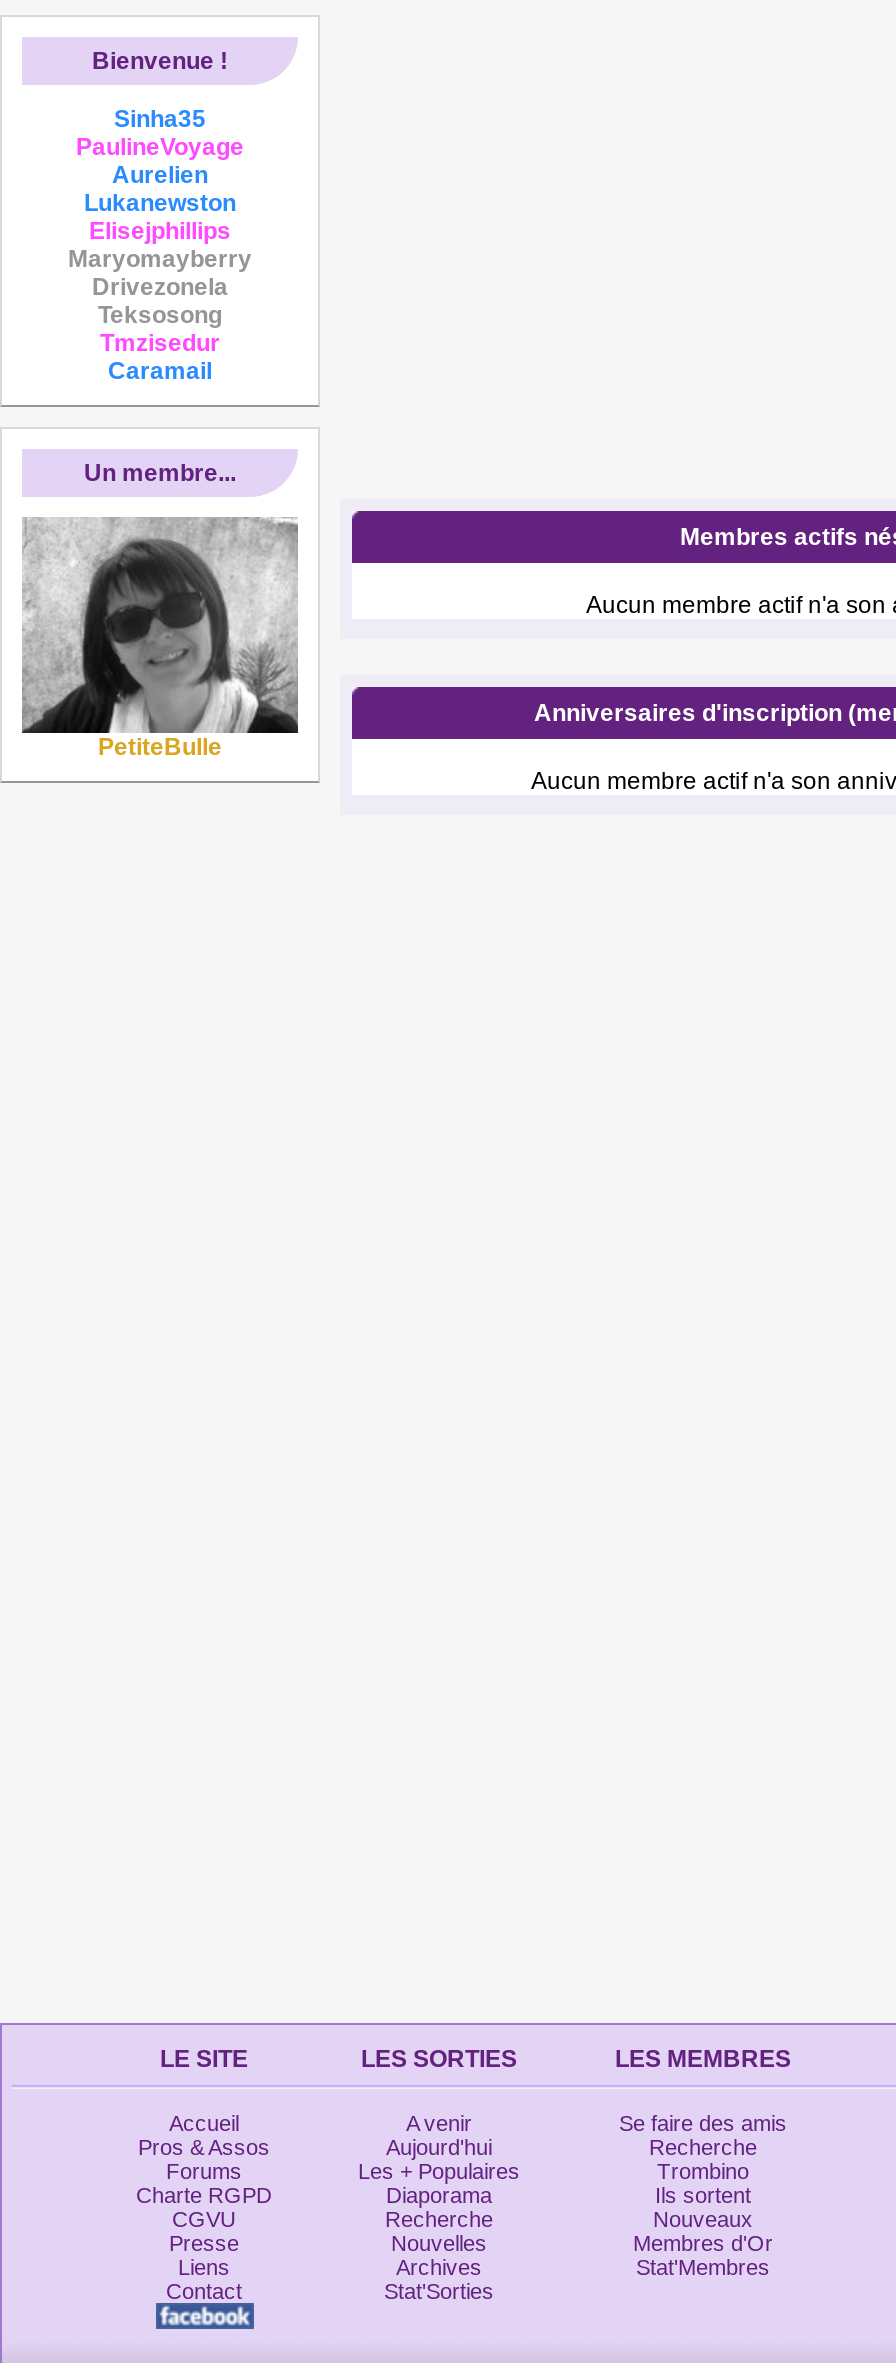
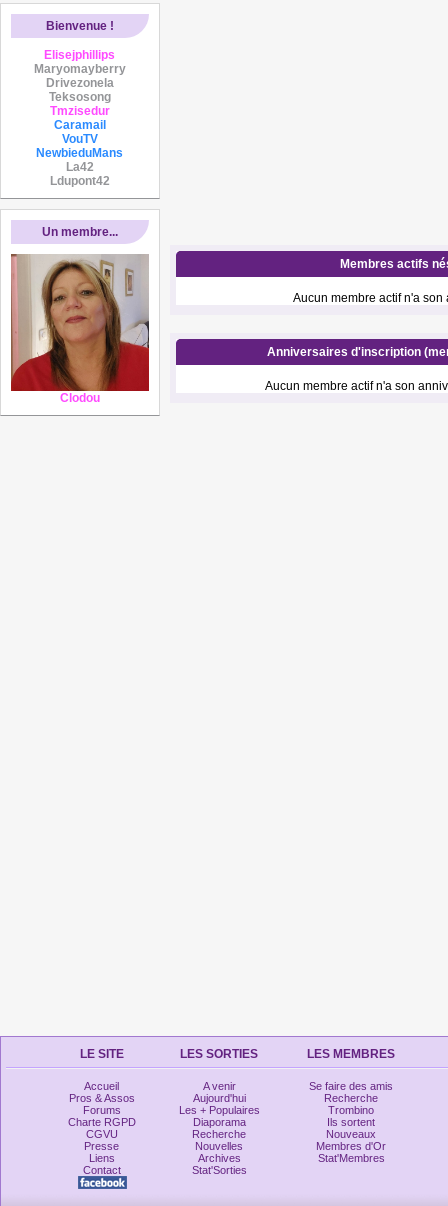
[76,105,244,217] Sinha35 | PaulineVoyage | Aurelien | Lukanewston -> none
moved [68,217,252,385] -> [34,48,126,132]: Elisejphillips | Maryomayberry | Drivezonela | Teksosong | Tmzisedur | Caramail
none -> [36,132,123,188] VouTV | NewbieduMans | La42 | Ldupont42
[6,519,316,783] [image] | PetiteBulle -> [10,254,150,405] [image] | Clodou

